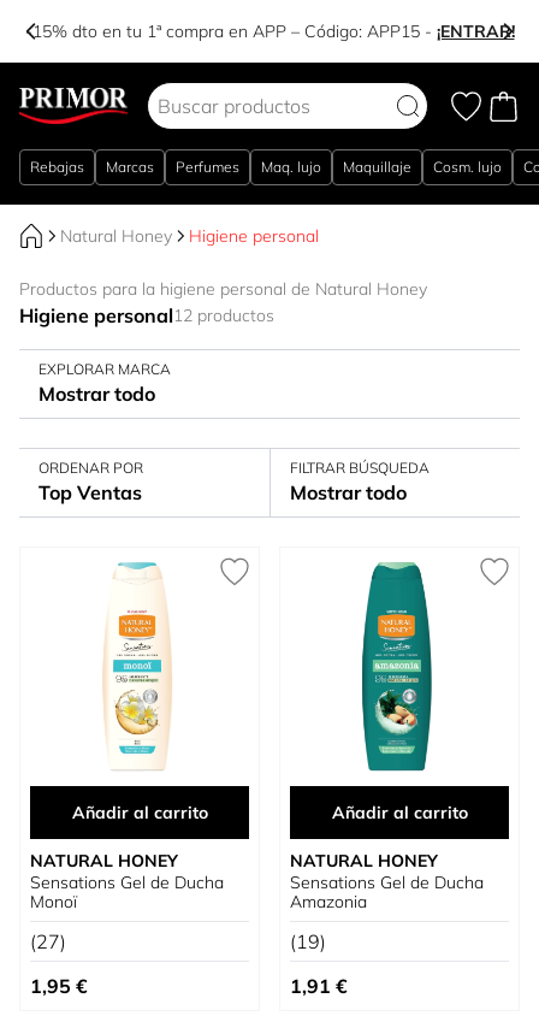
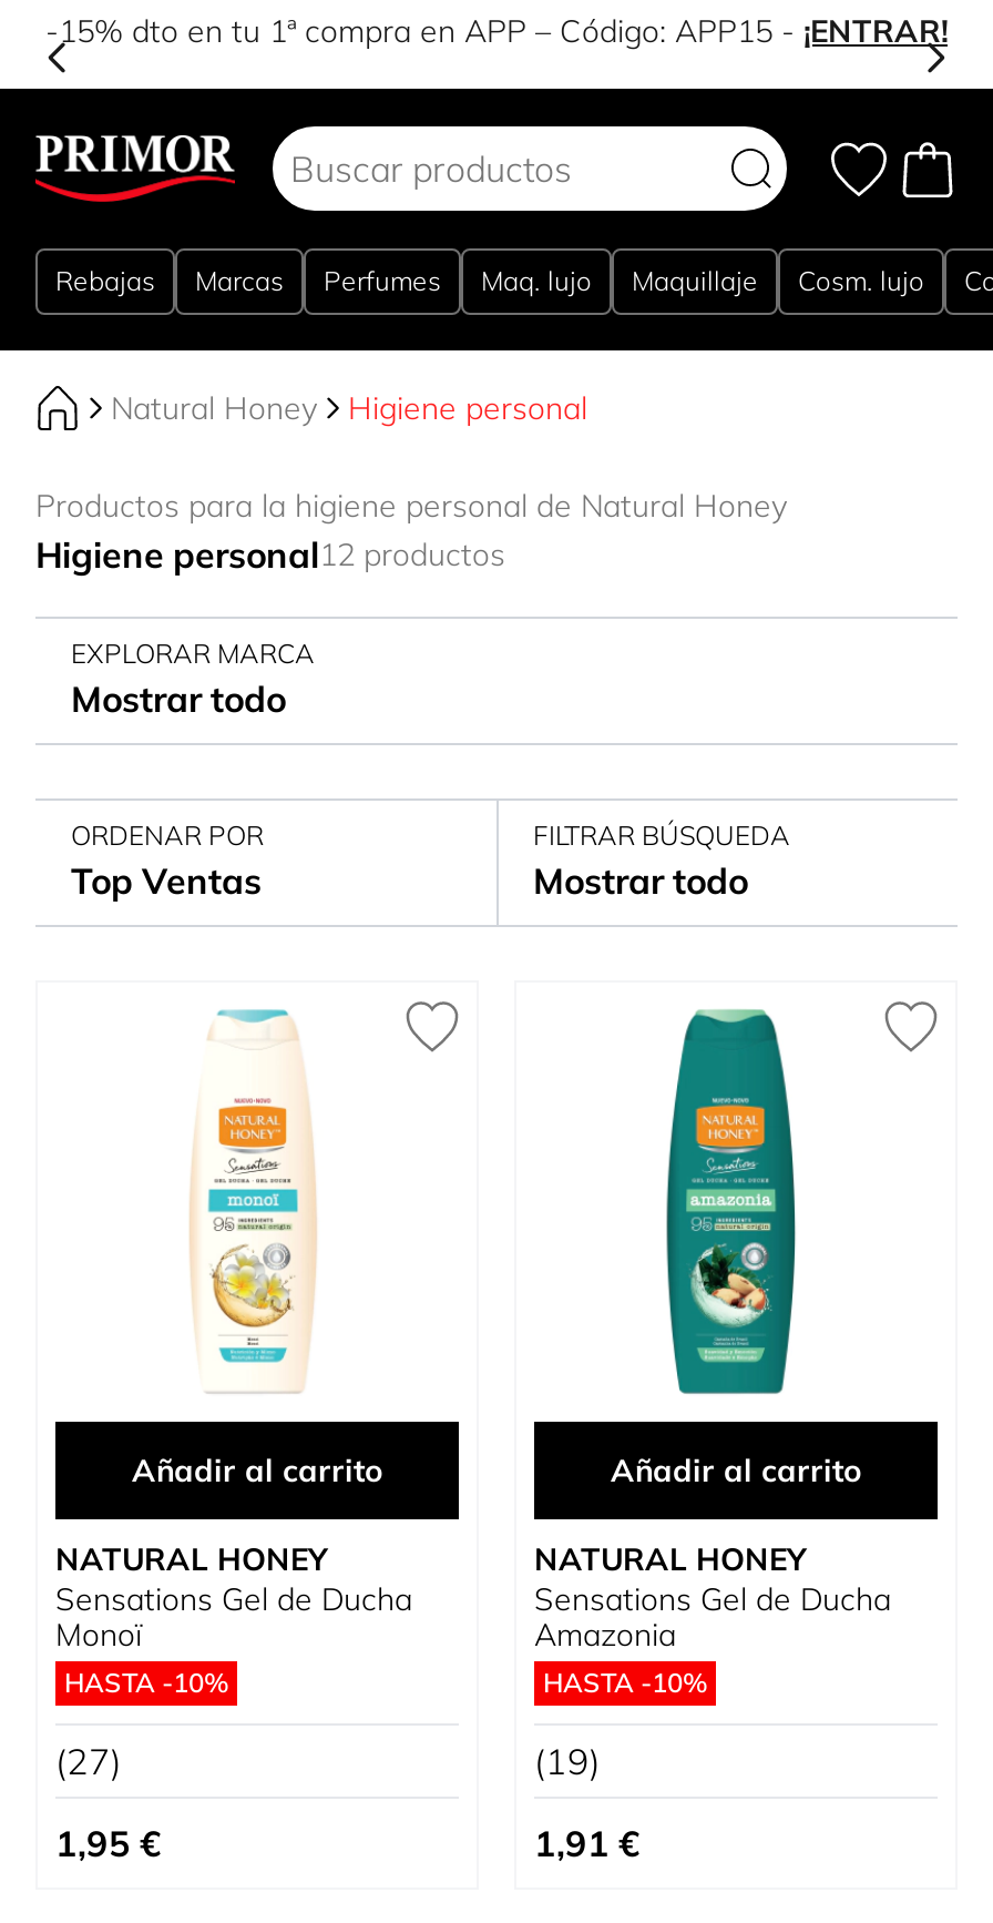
none -> [64,1666,228,1699] HASTA -10%
none -> [543,1666,707,1699] HASTA -10%

